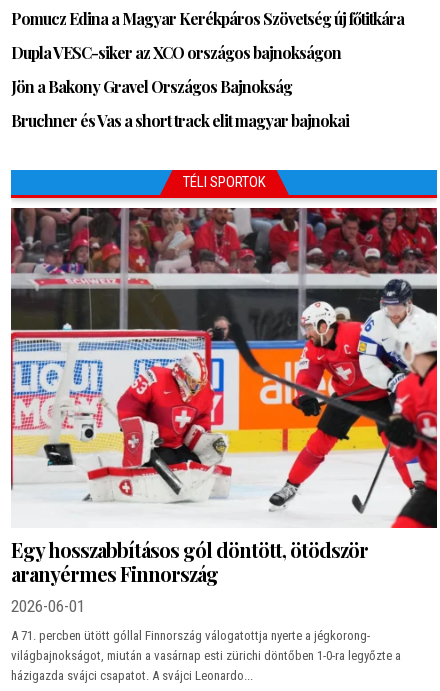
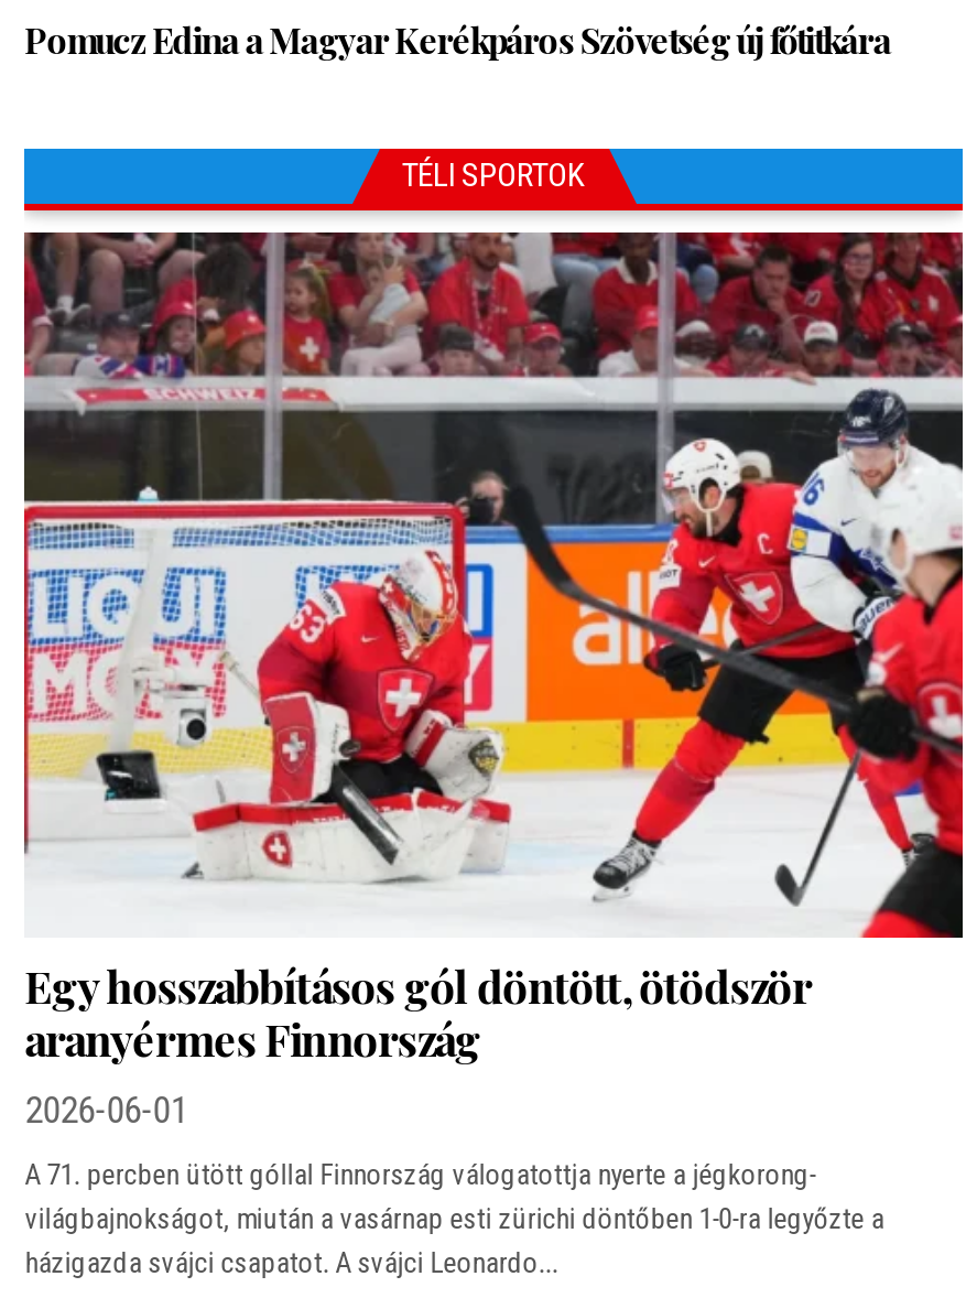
[11,42,349,131] Dupla VESC-siker az XCO országos bajnokságon | Jön a Bakony Gravel Országos Bajnokság | Bruchner és Vas a short track elit magyar bajnokai -> none

